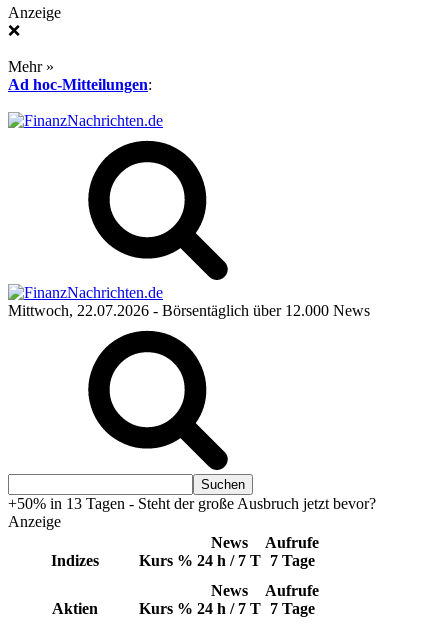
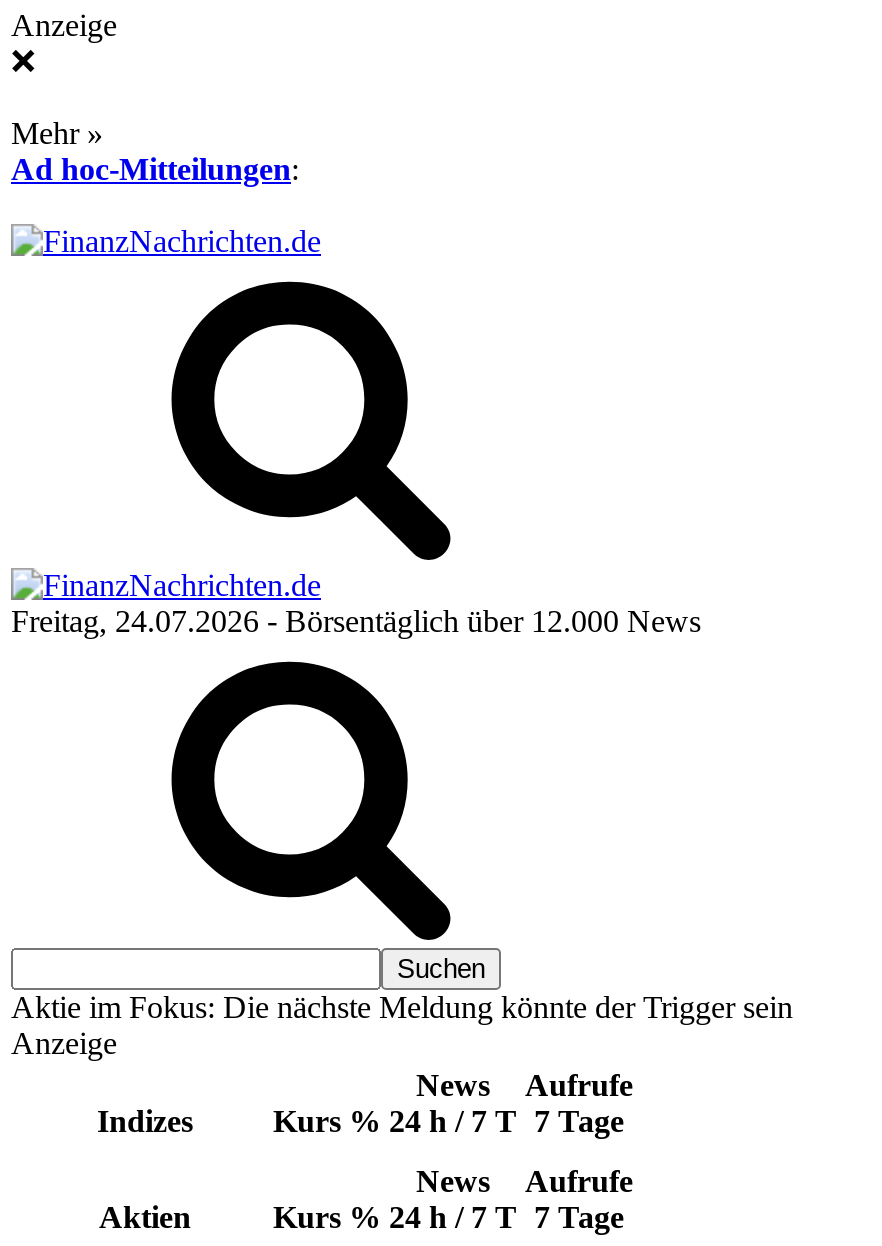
[8,302,370,319] Mittwoch, 22.07.2026 - Börsentäglich über 12.000 News -> [11,604,701,638] Freitag, 24.07.2026 - Börsentäglich über 12.000 News
[8,495,376,512] +50% in 13 Tagen - Steht der große Ausbruch jetzt bevor? -> [11,990,793,1024] Aktie im Fokus: Die nächste Meldung könnte der Trigger sein

